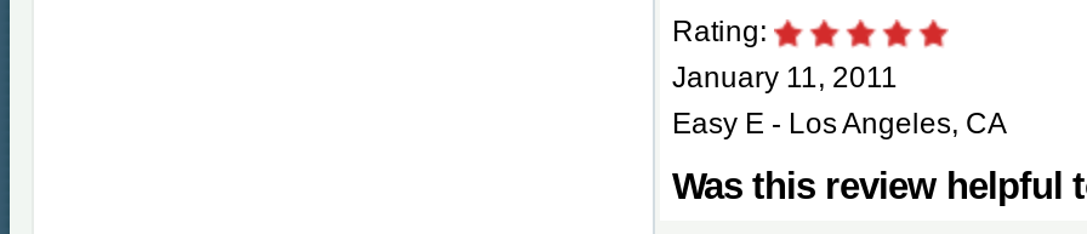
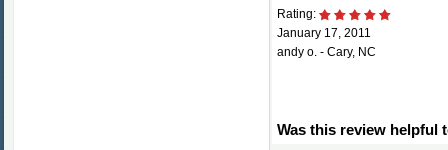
[672,61,1007,141] January 11, 2011 | Easy E - Los Angeles, CA -> [277,26,376,59] January 17, 2011 | andy o. - Cary, NC

